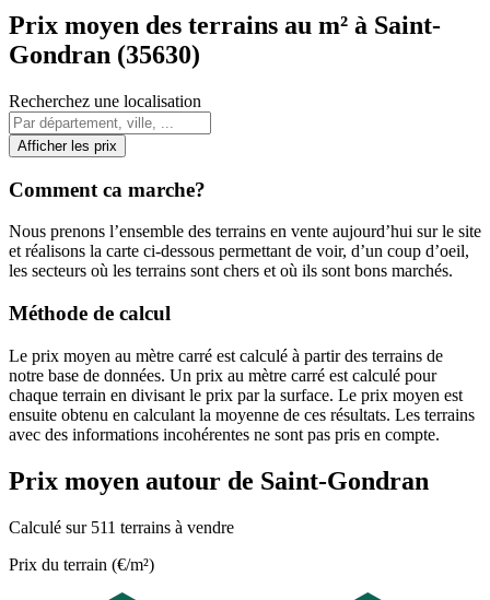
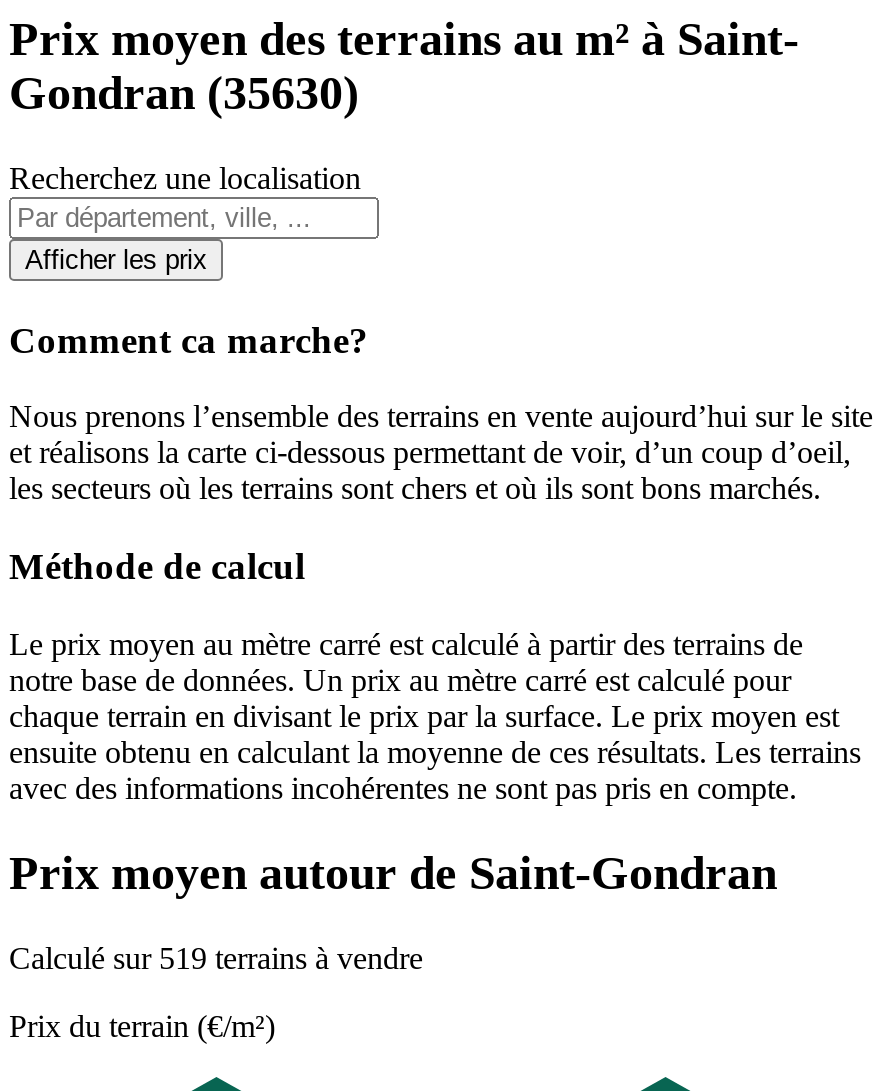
[9,517,234,536] Calculé sur 511 terrains à vendre -> [9,940,423,974] Calculé sur 519 terrains à vendre

